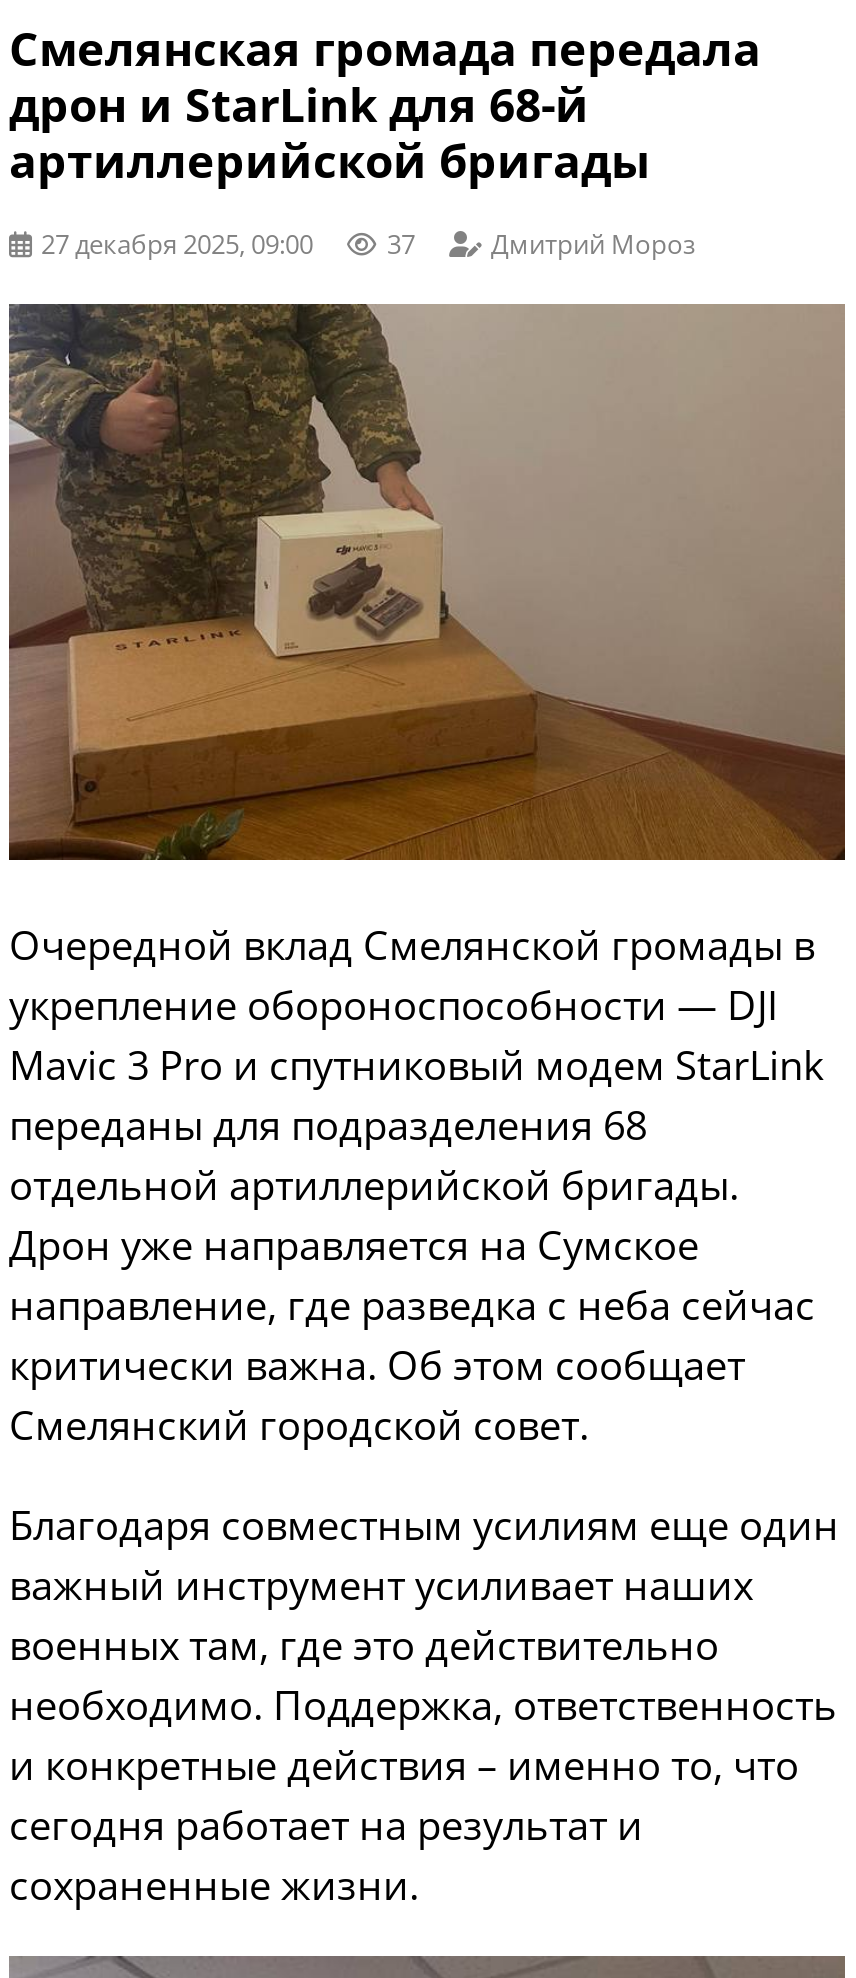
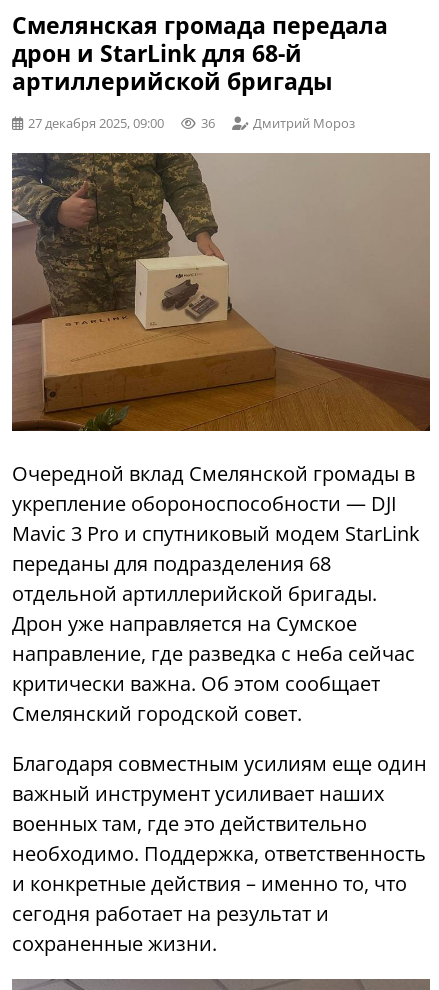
[387,226,415,262] 37 -> [201,114,215,132] 36

